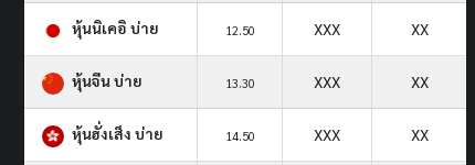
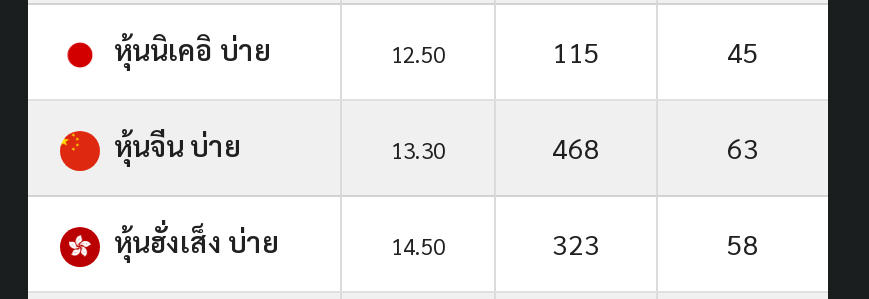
[314,18,428,38] XXX | XX -> [552,33,759,69] 115 | 45
[314,71,428,91] XXX | XX -> [552,129,759,165] 468 | 63
[314,124,428,144] XXX | XX -> [552,225,759,261] 323 | 58

